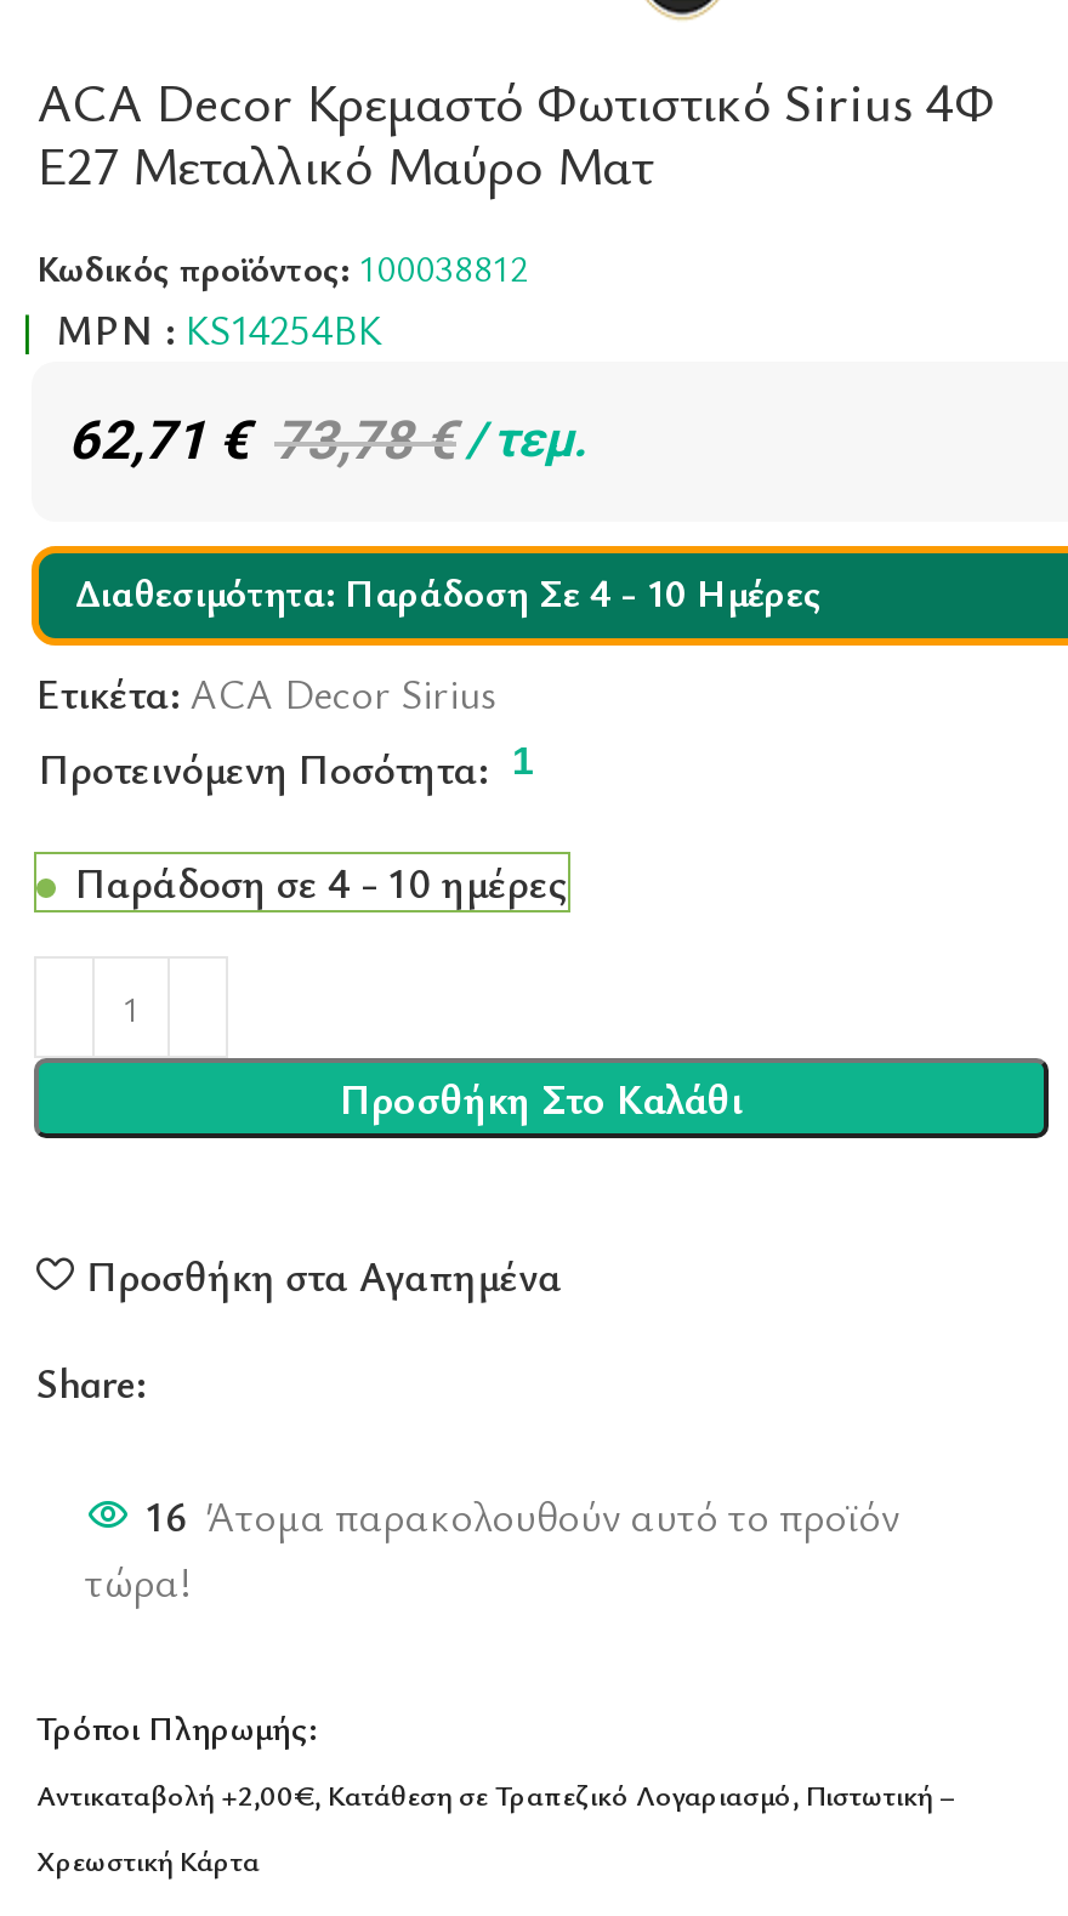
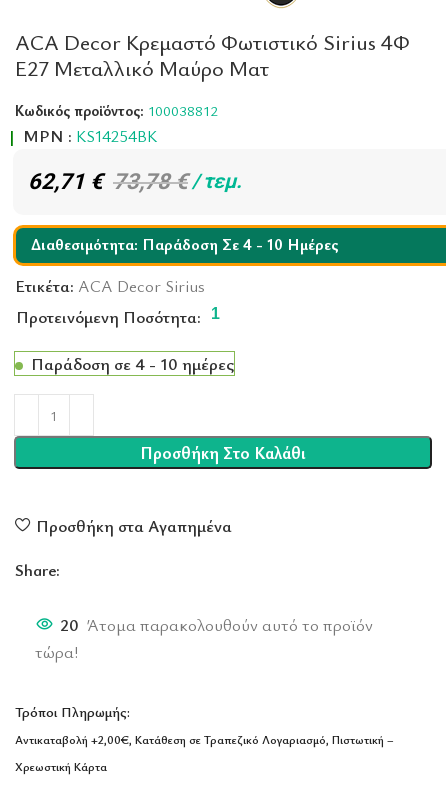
[146,1488,901,1543] 16 Άτομα παρακολουθούν αυτό το προϊόν -> [60,613,373,636] 20 Άτομα παρακολουθούν αυτό το προϊόν

